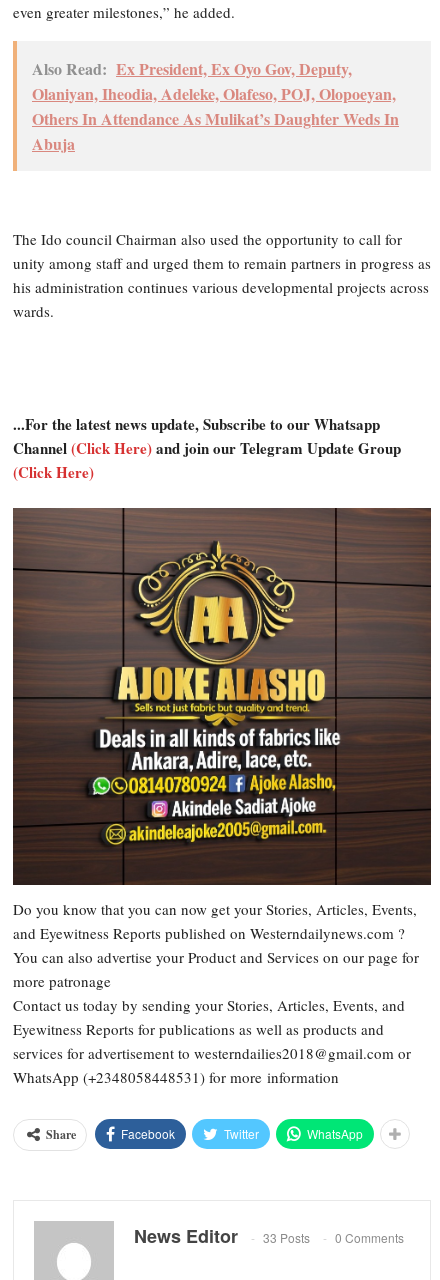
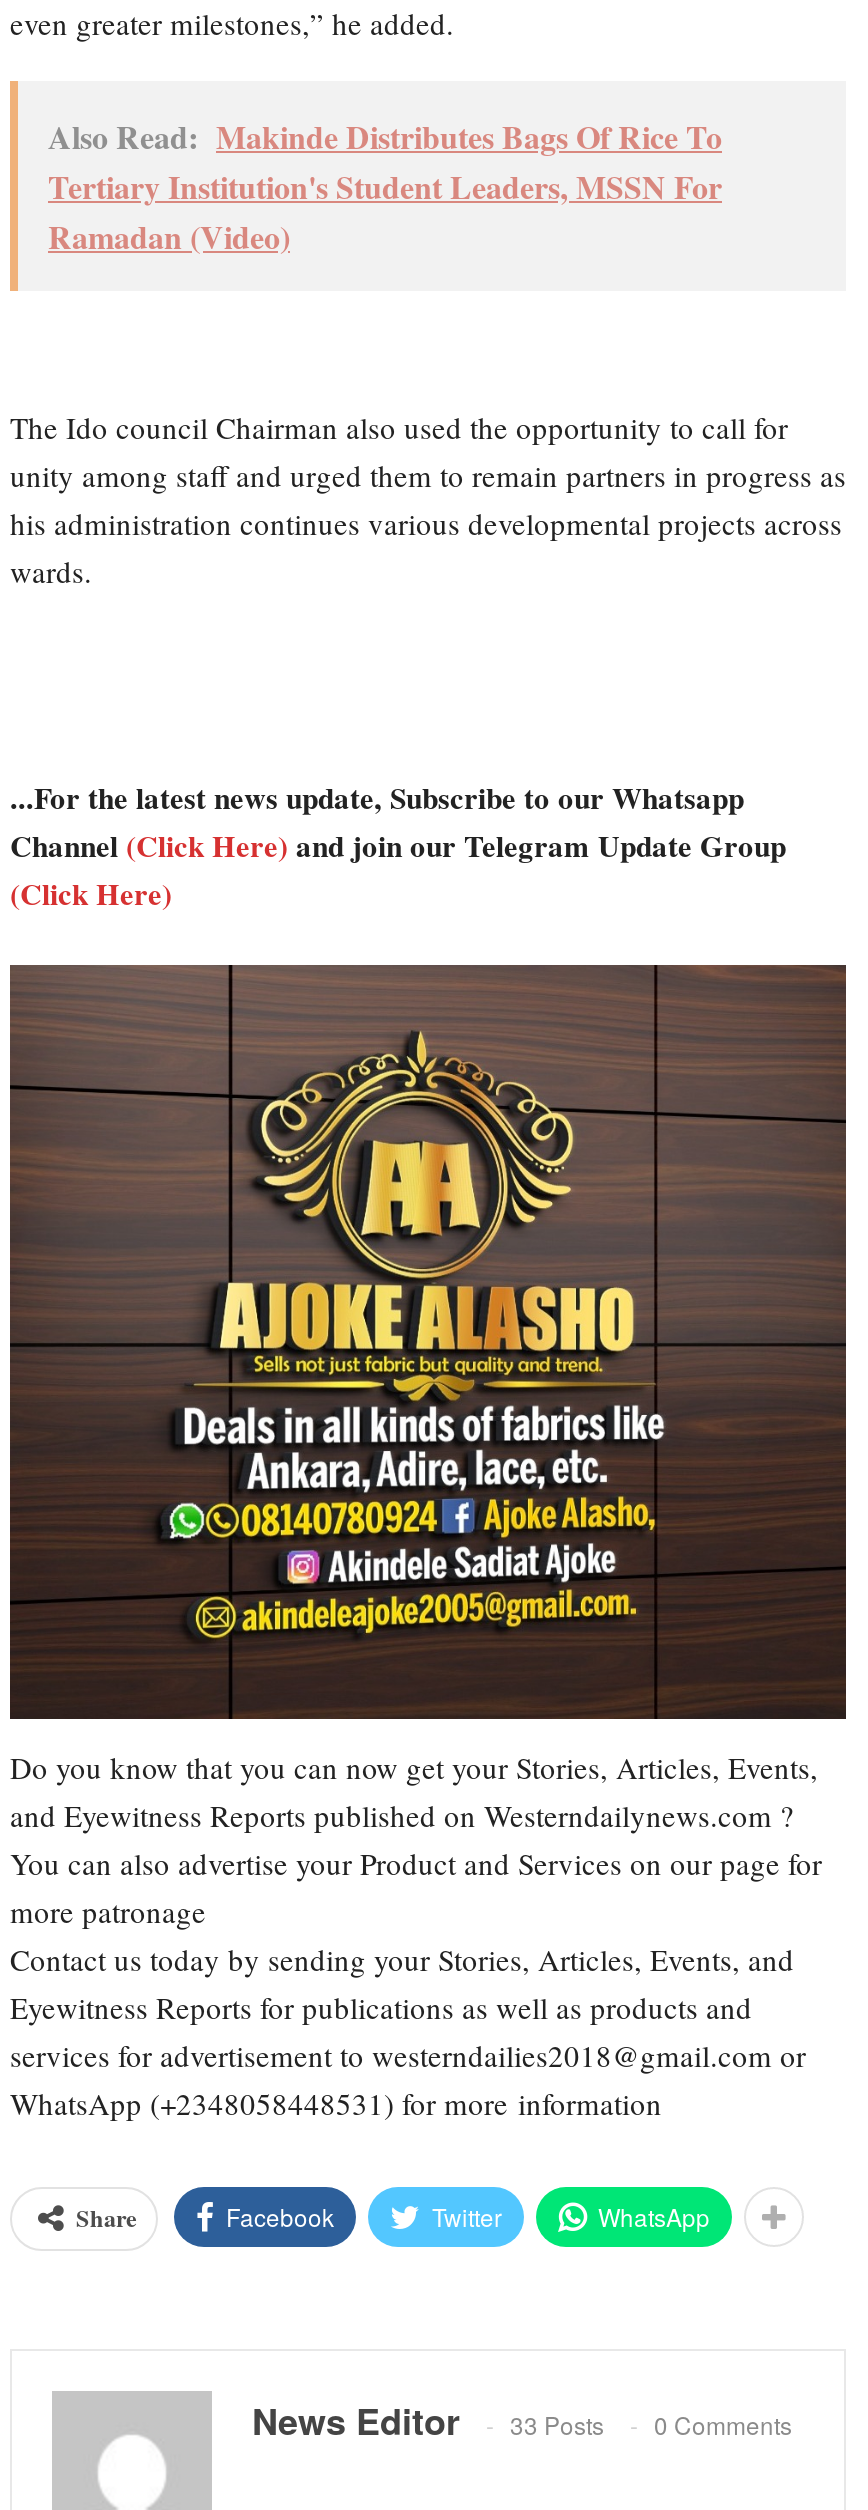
[32,57,399,155] Also Read: Ex President, Ex Oyo Gov, Deputy, | Olaniyan, Iheodia, Adeleke, Olafeso, POJ, Olopoeyan, | Others In Attendance As Mulikat’s Daughter Weds In | Abuja -> [48,114,722,260] Also Read: Makinde Distributes Bags Of Rice To | Tertiary Institution's Student Leaders, MSSN For | Ramadan (Video)

